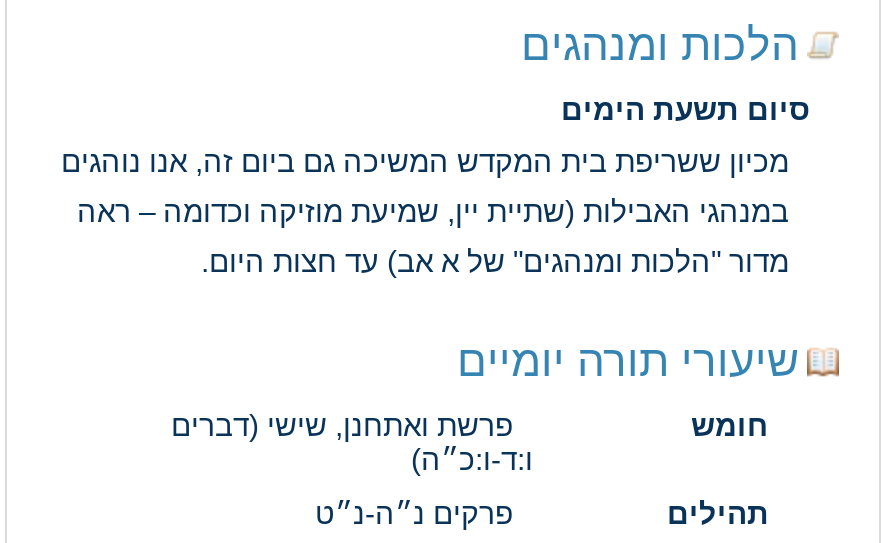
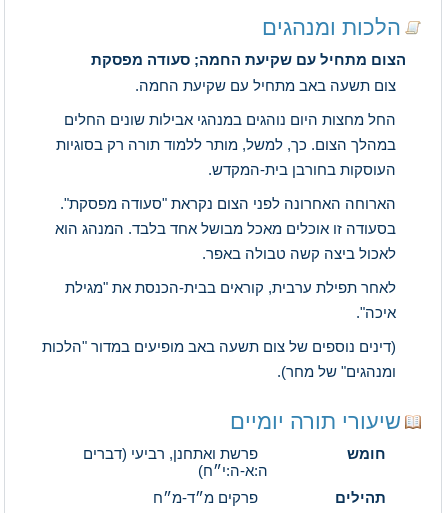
[61,92,809,278] סיום תשעת הימים | מכיון ששריפת בית המקדש המשיכה גם ביום זה, אנו נוהגים | במנהגי האבילות (שתיית יין, שמיעת מוזיקה וכדומה – ראה | מדור "הלכות ומנהגים" של א אב) עד חצות היום. -> [42,51,406,380] הצום מתחיל עם שקיעת החמה; סעודה מפסקת | צום תשעה באב מתחיל עם שקיעת החמה. | החל מחצות היום נוהגים במנהגי אבילות שונים החלים | במהלך הצום. כך, למשל, מותר ללמוד תורה רק בסוגיות | העוסקות בחורבן בית-המקדש. | הארוחה האחרונה לפני הצום נקראת "סעודה מפסקת". | בסעודה זו אוכלים מאכל מבושל אחד בלבד. המנהג הוא | לאכול ביצה קשה טבולה באפר. | לאחר תפילת ערבית, קוראים בבית-הכנסת את "מגילת | איכה". | (דינים נוספים של צום תשעה באב מופיעים במדור "הלכות | ומנהגים" של מחר).
[171,408,533,476] פרשת ואתחנן, שישי (דברים | ו:ד-ו:כ״ה) -> [83,445,268,479] פרשת ואתחנן, רביעי (דברים | ה:א-ה:י״ח)
[315,496,513,530] פרקים נ״ה-נ״ט -> [153,489,258,506] פרקים מ״ד-מ״ח

